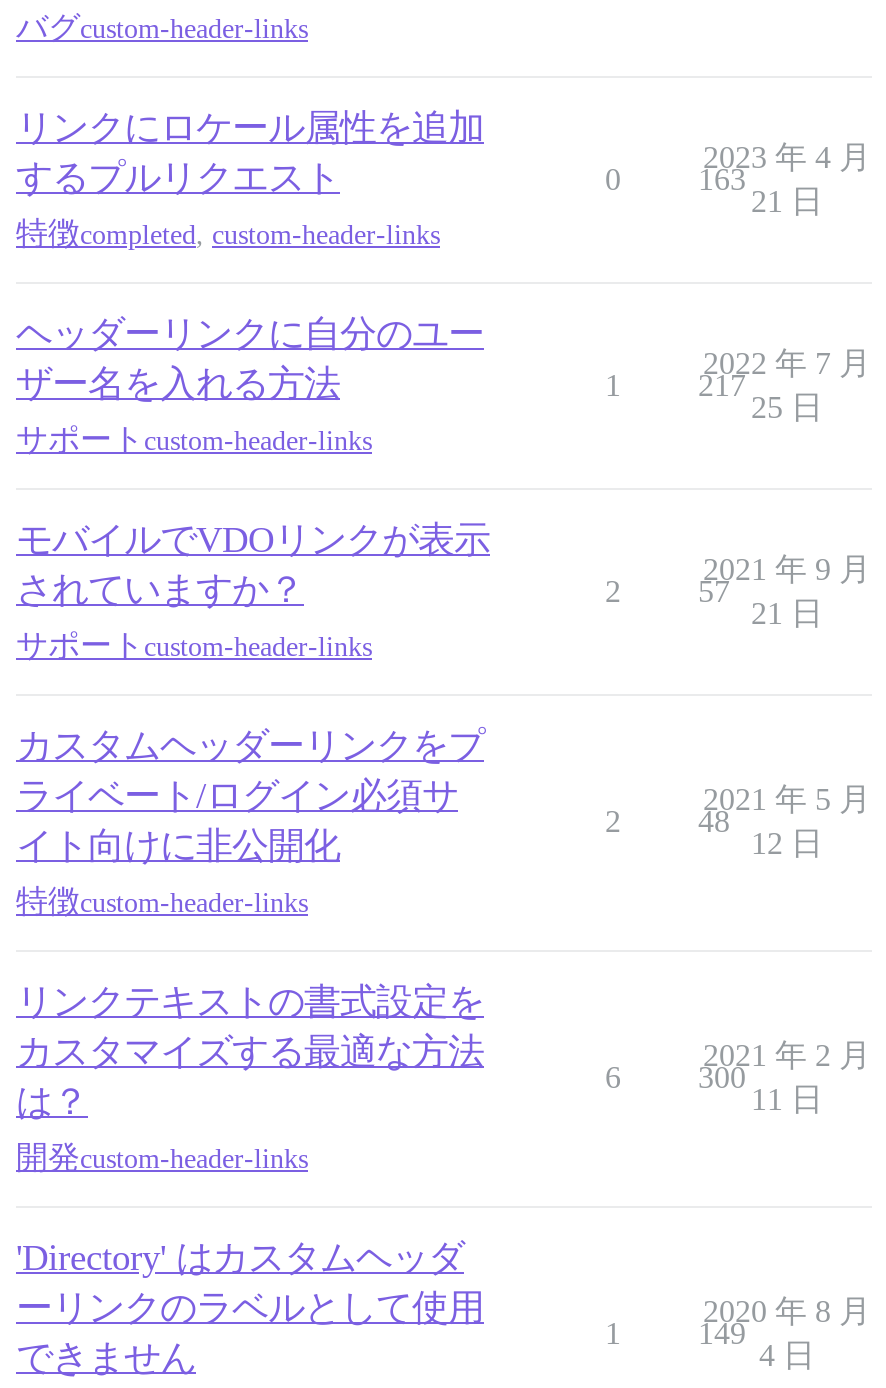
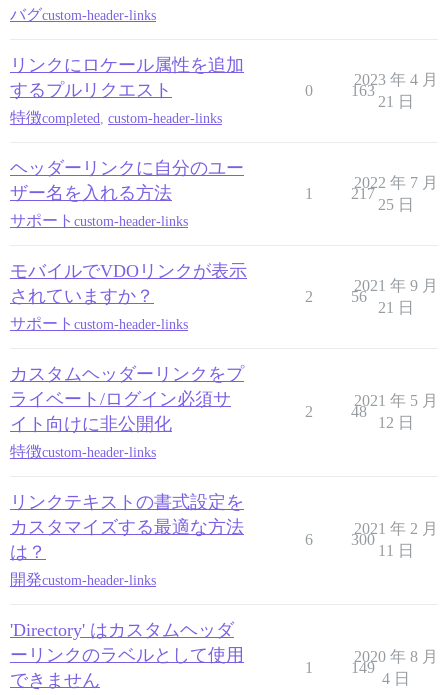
[698,574,730,608] 57 -> [351,288,367,305] 56

